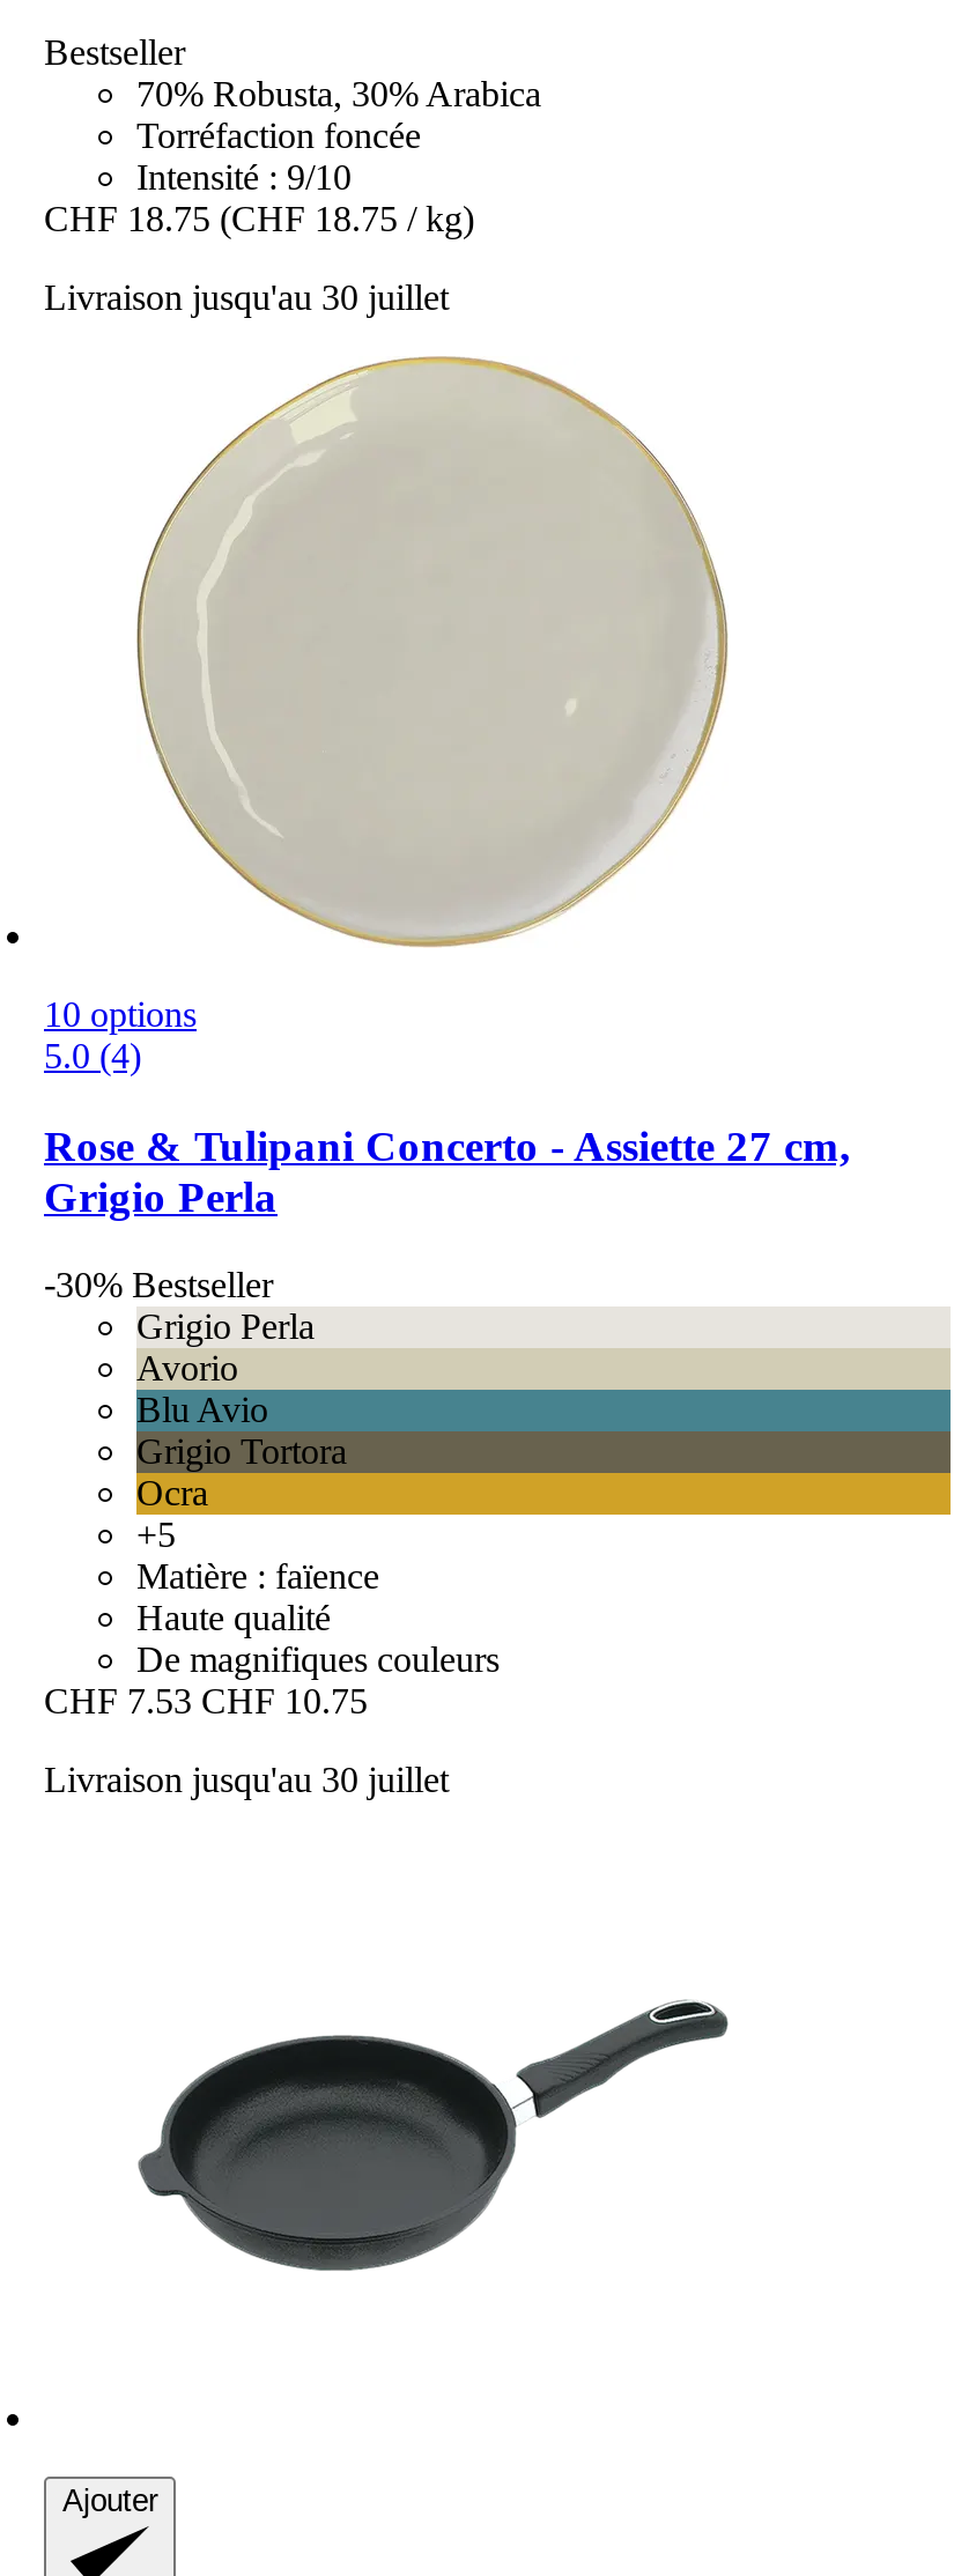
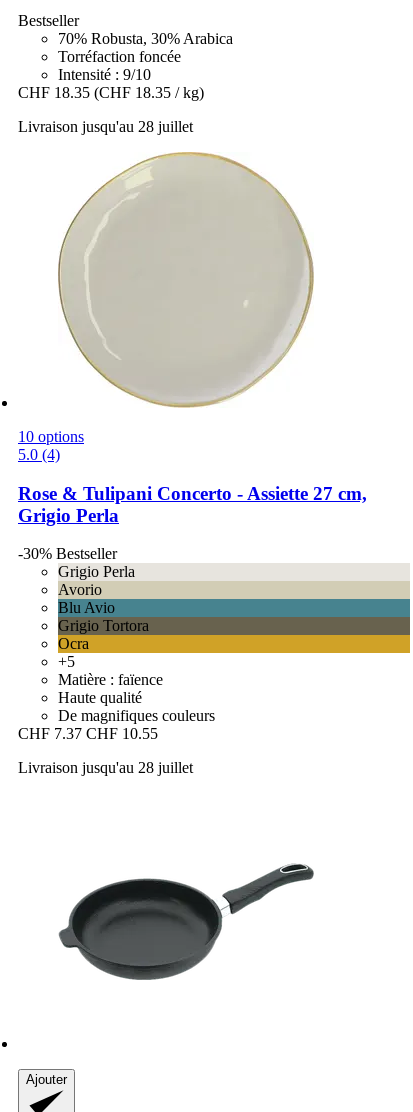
[44,199,474,238] CHF 18.75 (CHF 18.75 / kg) -> [18,84,204,101] CHF 18.35 (CHF 18.35 / kg)
[44,277,449,317] Livraison jusqu'au 30 juillet -> [18,118,193,135] Livraison jusqu'au 28 juillet
[44,1682,368,1721] CHF 7.53 CHF 10.75 -> [18,725,158,742] CHF 7.37 CHF 10.55
[44,1761,449,1800] Livraison jusqu'au 30 juillet -> [18,759,193,776] Livraison jusqu'au 28 juillet

